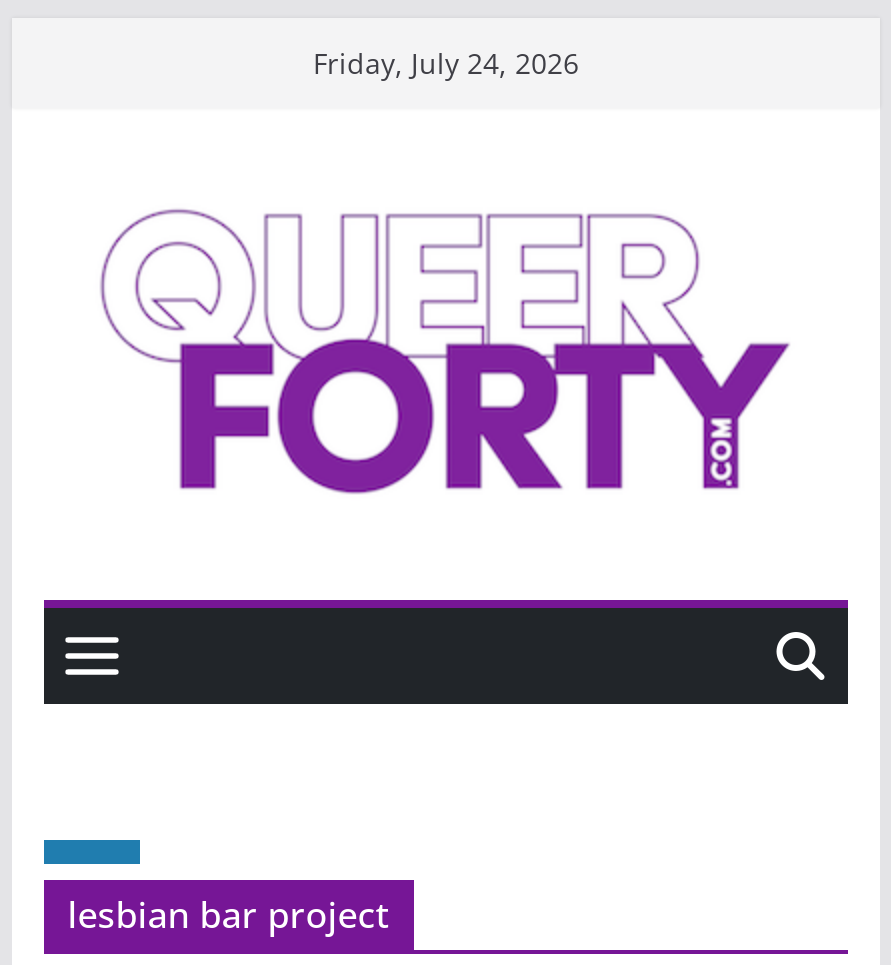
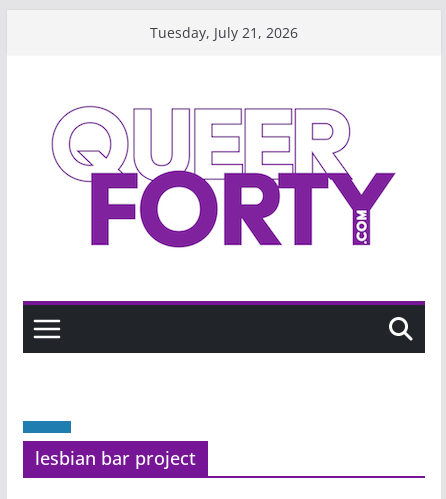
[313,44,579,82] Friday, July 24, 2026 -> [150,23,298,42] Tuesday, July 21, 2026

